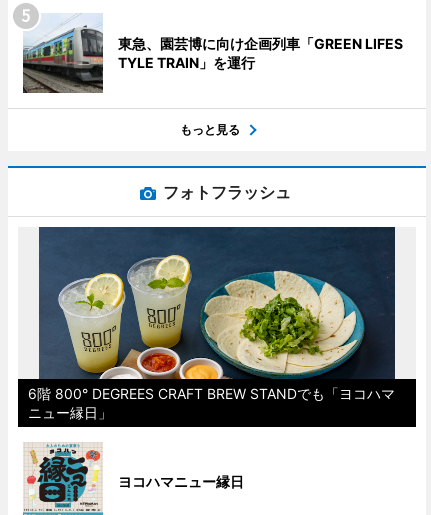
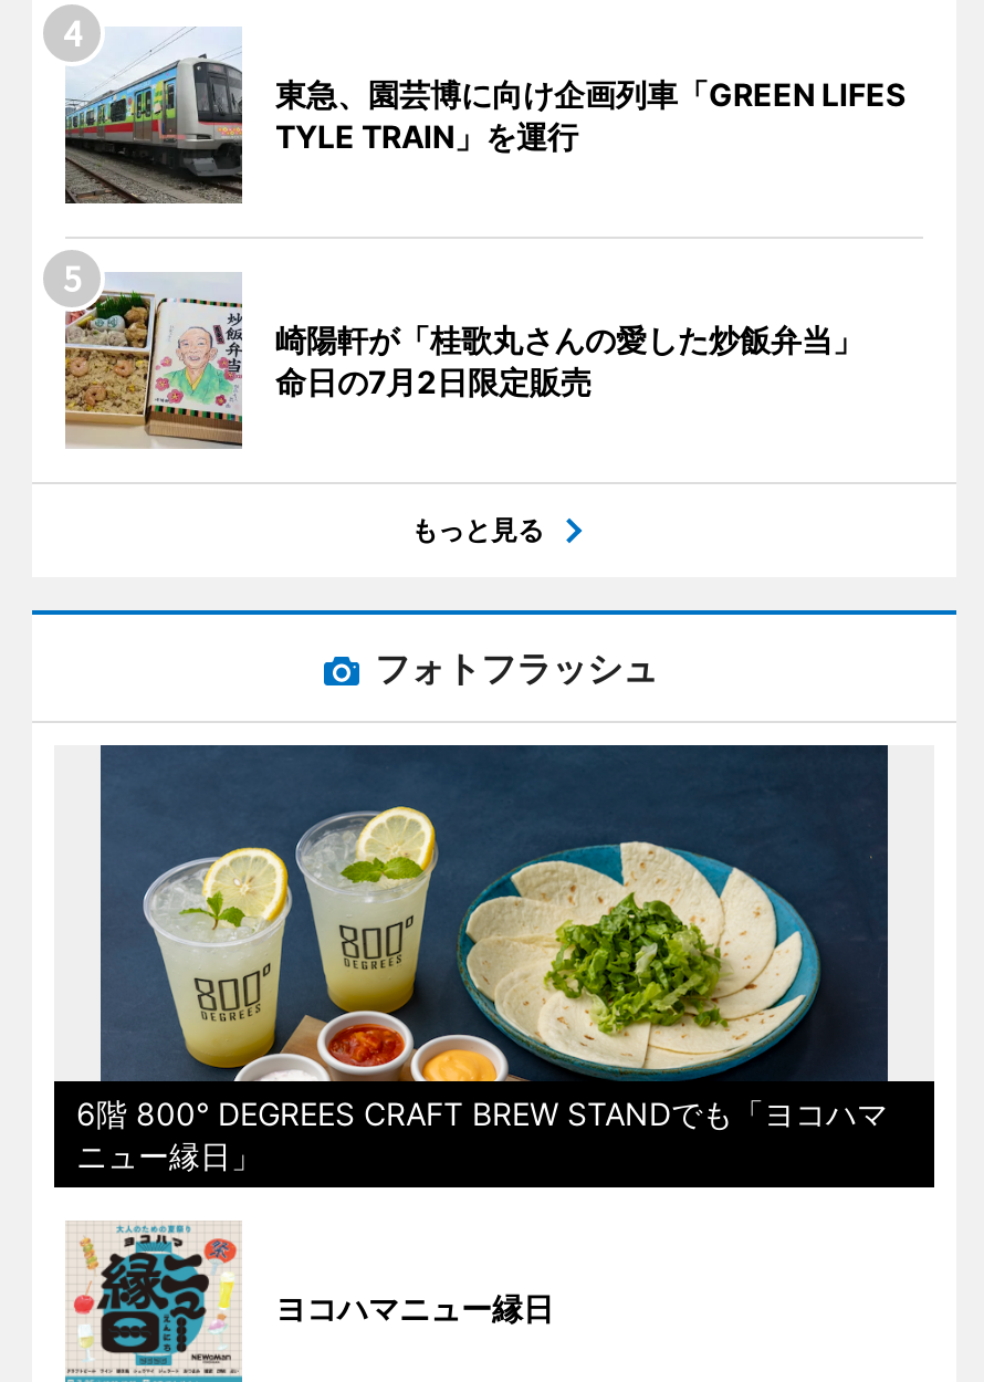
none -> [63,290,894,449] [image] | 崎陽軒が「桂歌丸さんの愛した炒飯弁当」 | 命日の7月2日限定販売

